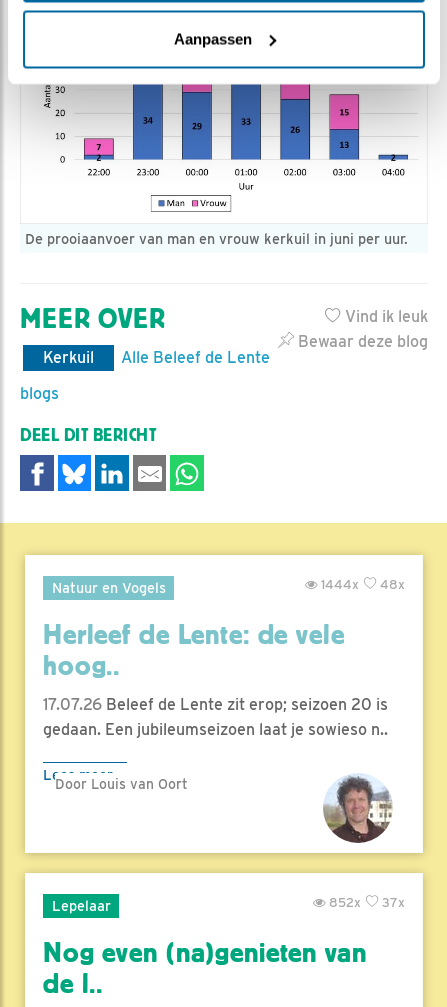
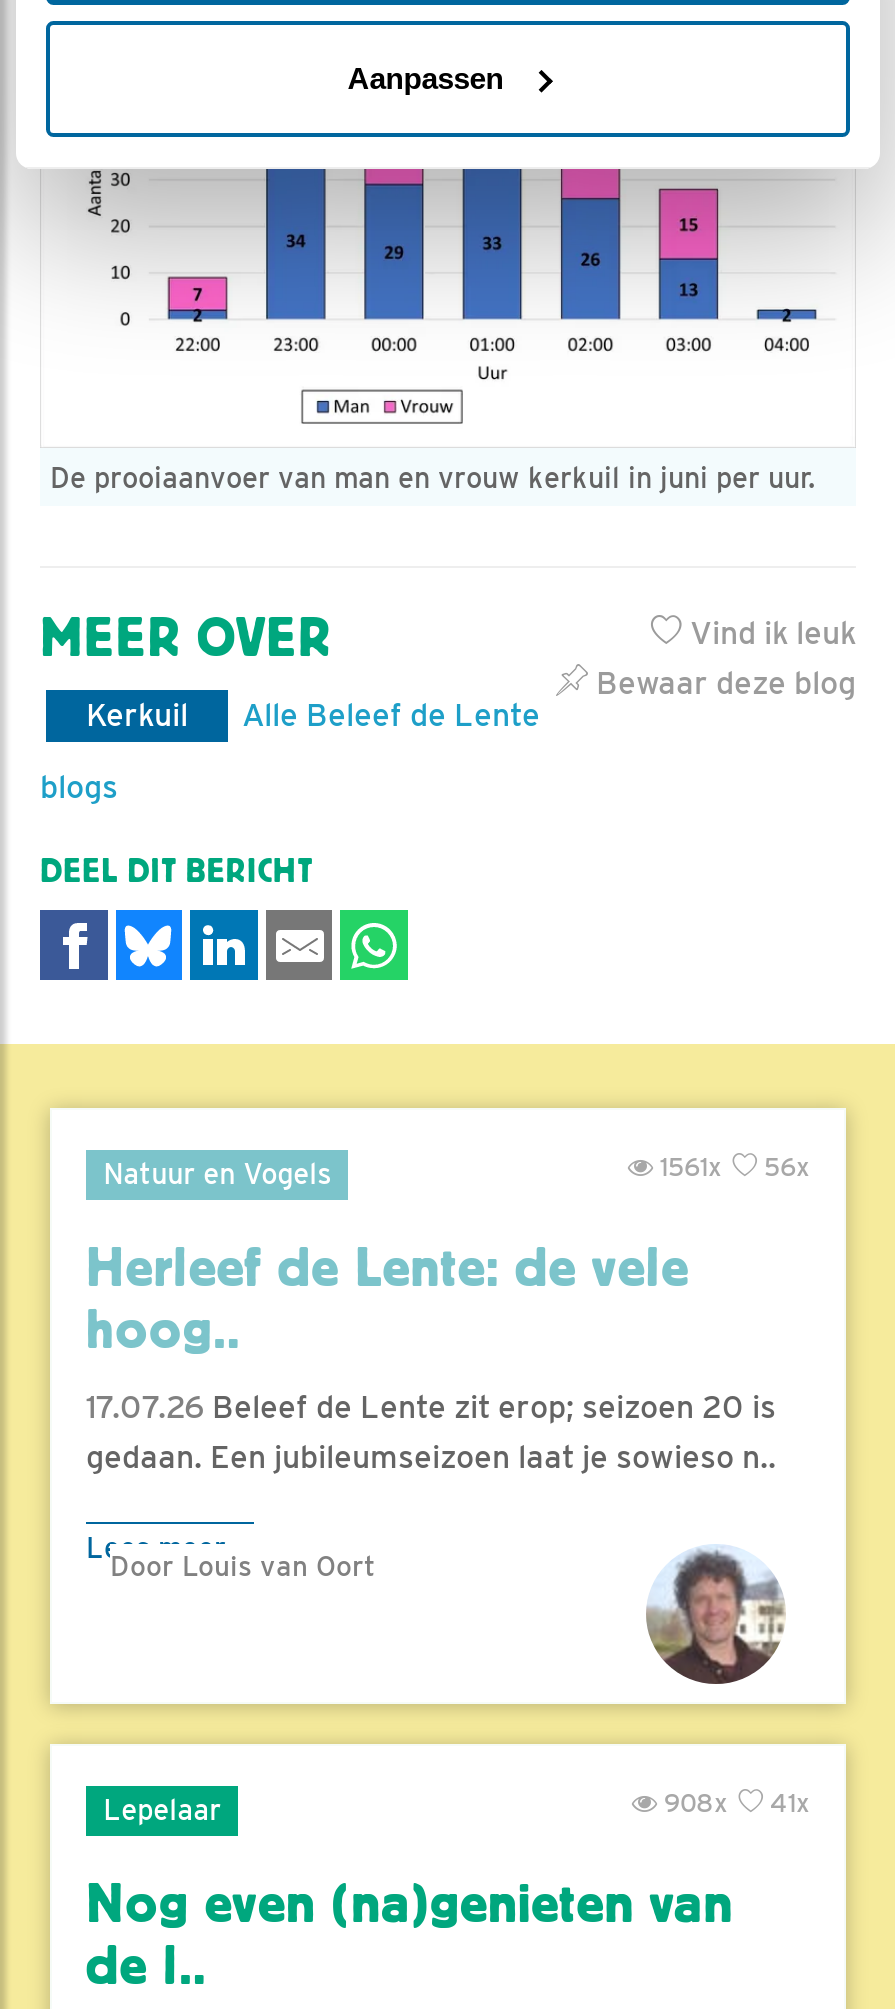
[318,576,405,591] 48x | 1444x -> [654,1152,810,1182] 56x | 1561x
[326,894,405,909] 37x | 852x -> [658,1788,810,1818] 41x | 908x

